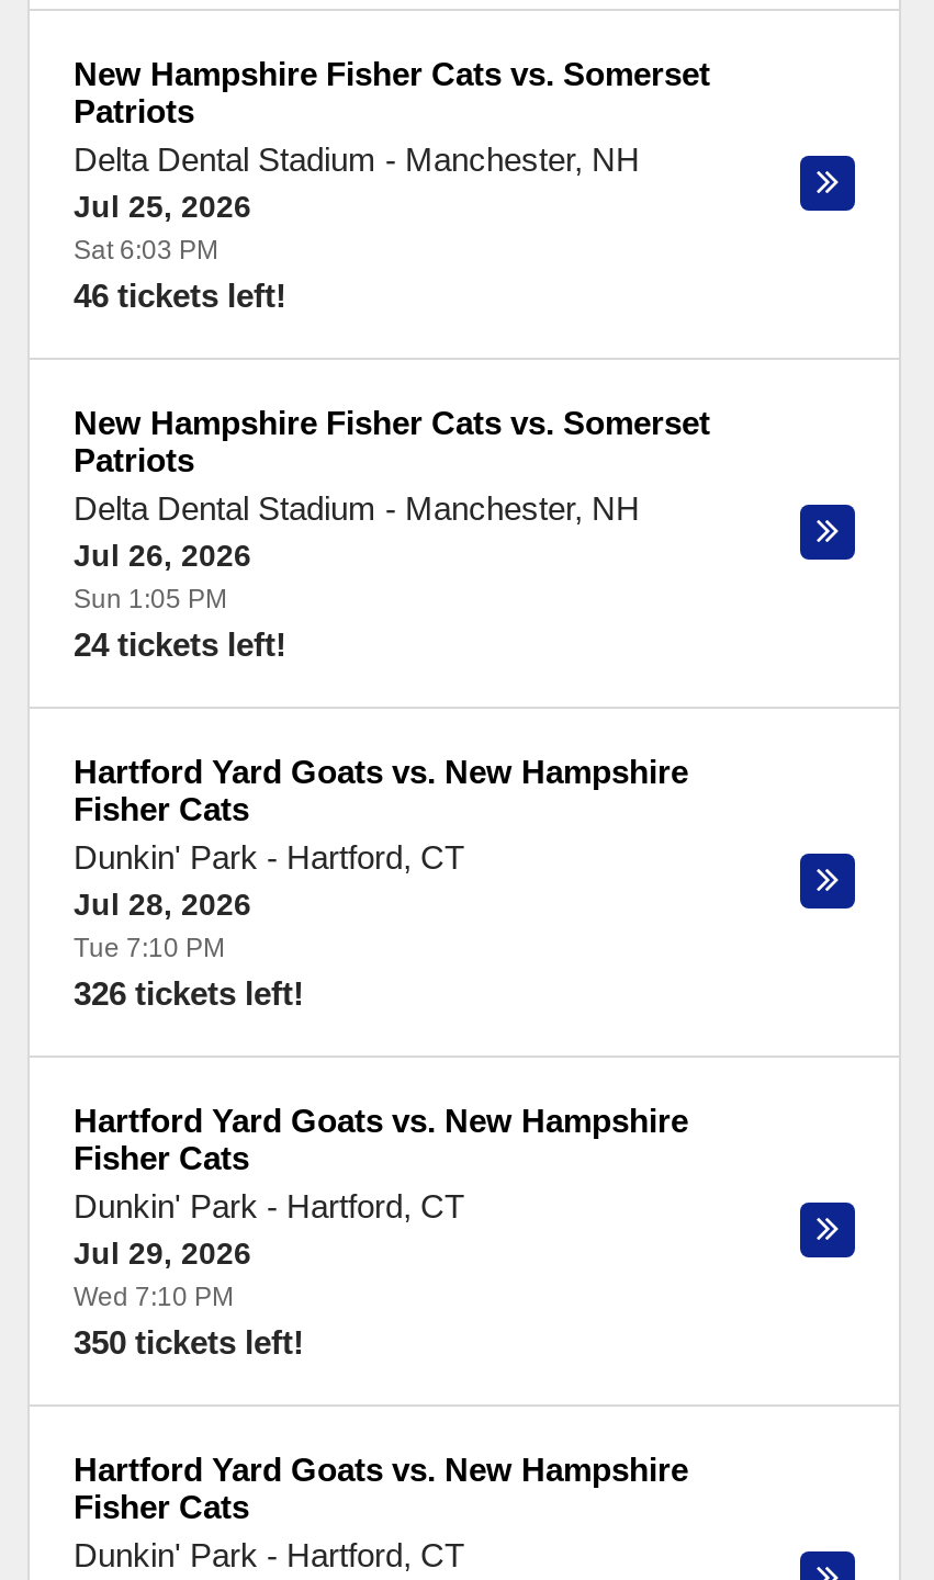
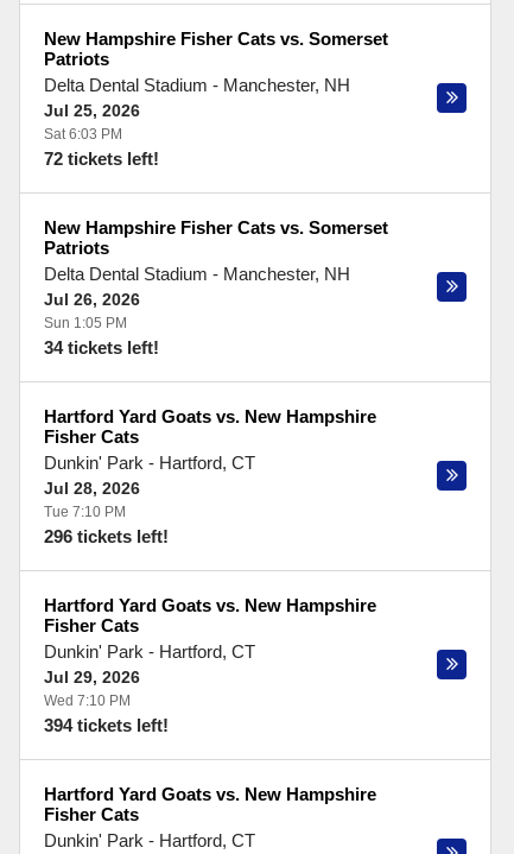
[74,276,286,314] 46 tickets left! -> [44,148,159,169] 72 tickets left!
[74,625,286,663] 24 tickets left! -> [44,337,159,358] 34 tickets left!
[74,974,304,1012] 326 tickets left! -> [44,526,169,546] 296 tickets left!
[74,1323,304,1361] 350 tickets left! -> [44,715,169,735] 394 tickets left!

